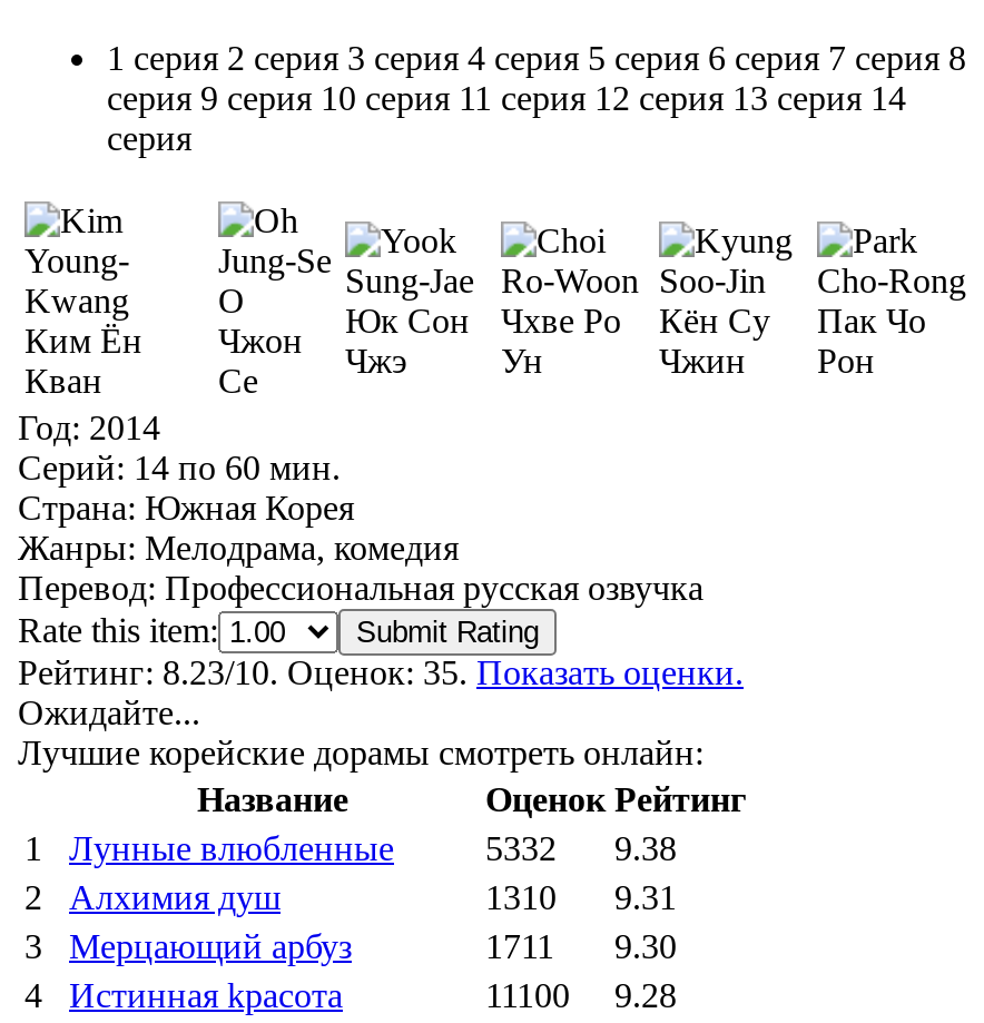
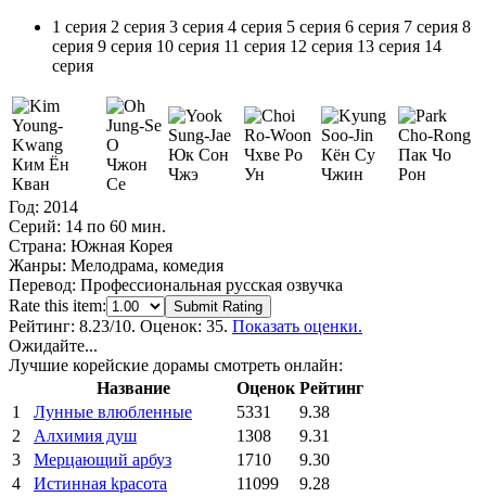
[485,829,677,867] 5332 9.38 -> [236,403,330,421] 5331 9.38
[485,878,677,916] 1310 9.31 -> [236,426,330,445] 1308 9.31
[485,927,677,965] 1711 9.30 -> [236,450,330,469] 1710 9.30
[485,976,677,1014] 11100 9.28 -> [236,474,330,493] 11099 9.28

